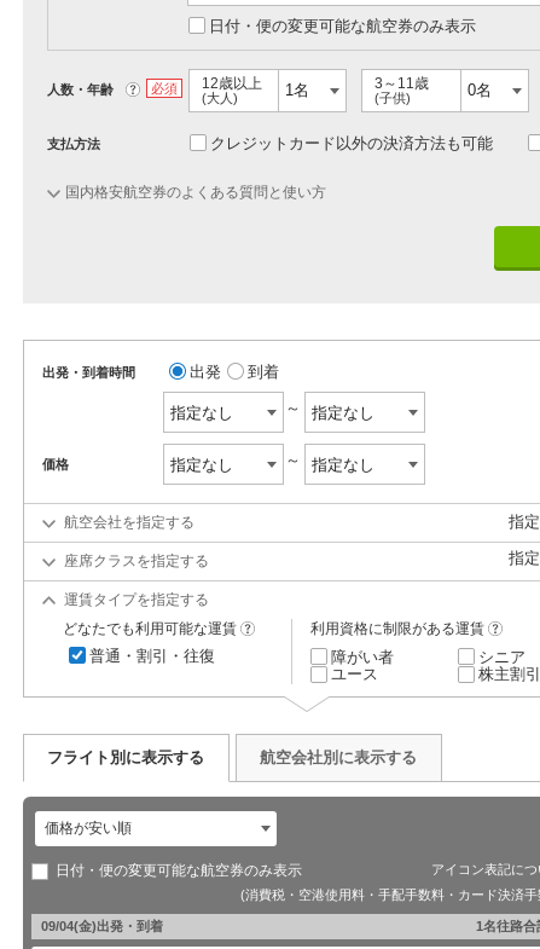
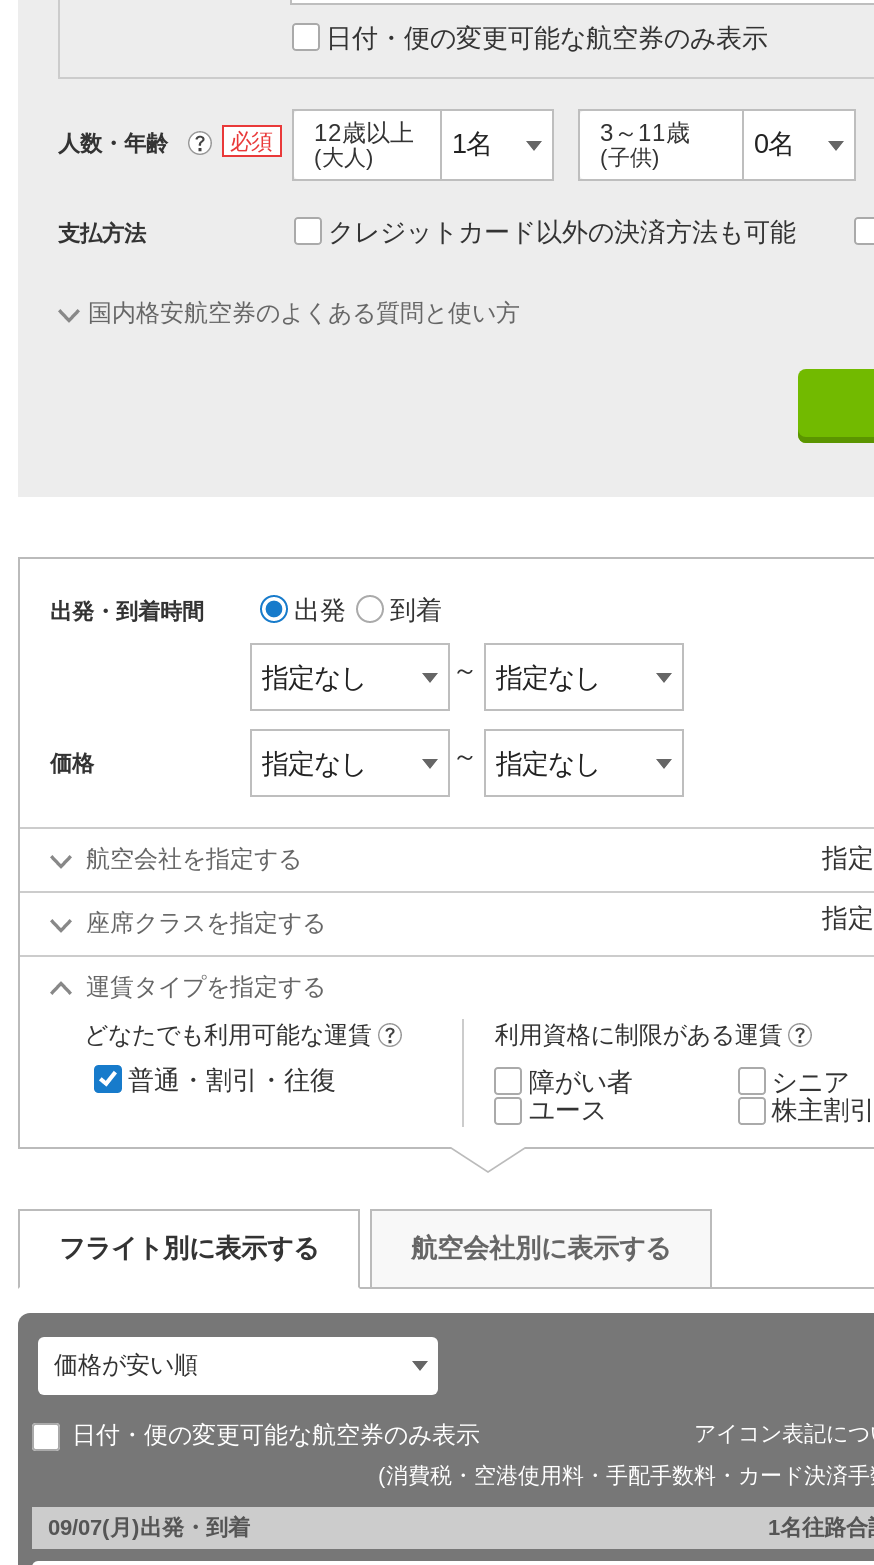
[41,919,163,933] 09/04(金)出発・到着 -> [48,1515,250,1539] 09/07(月)出発・到着

